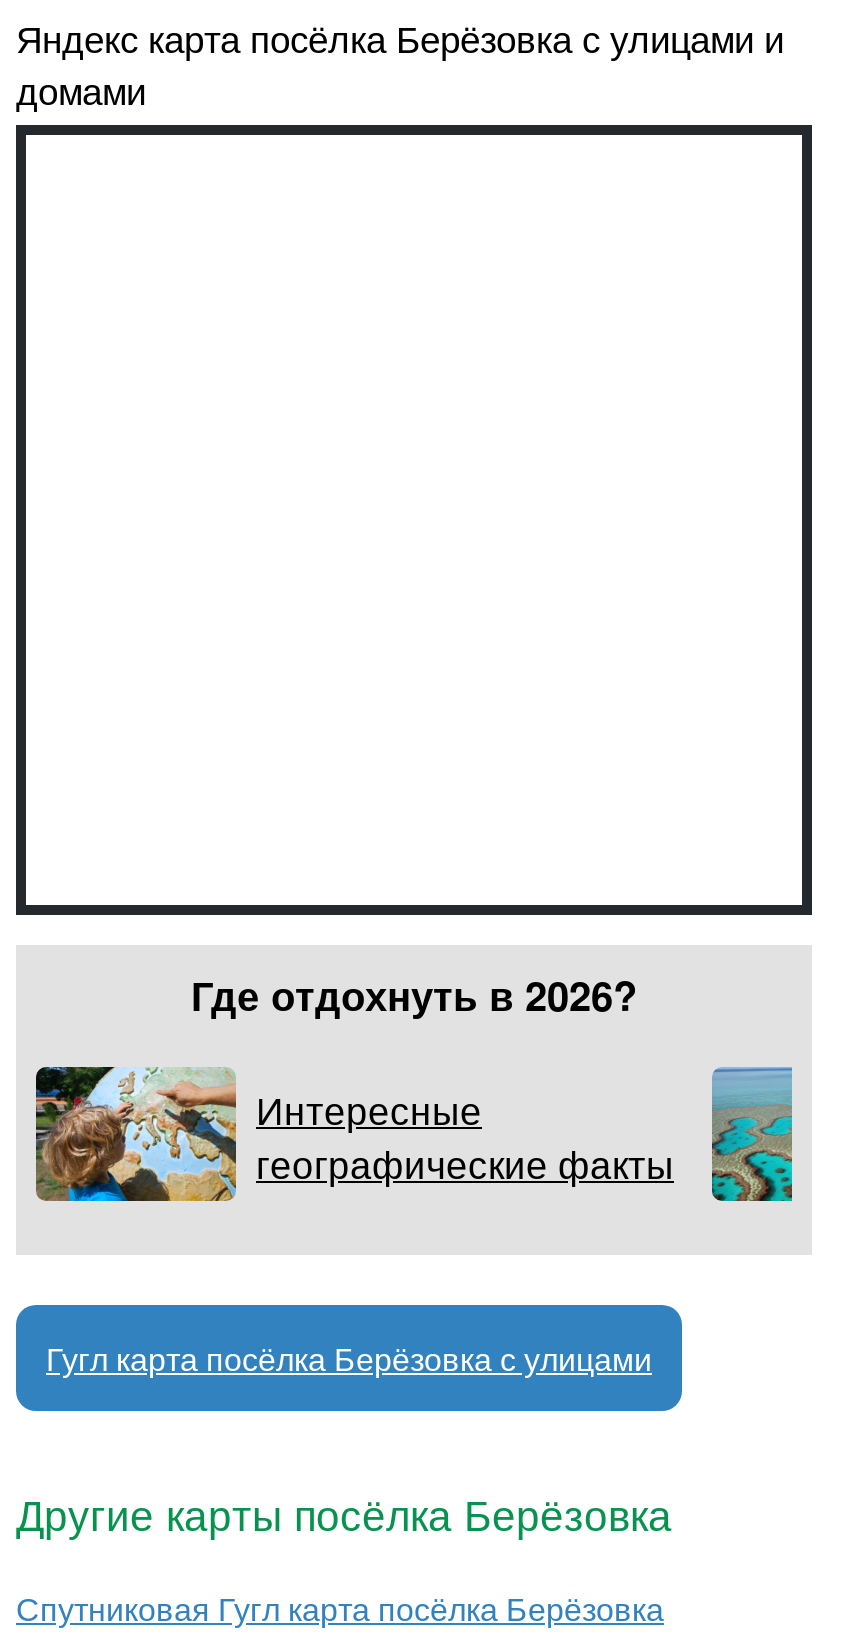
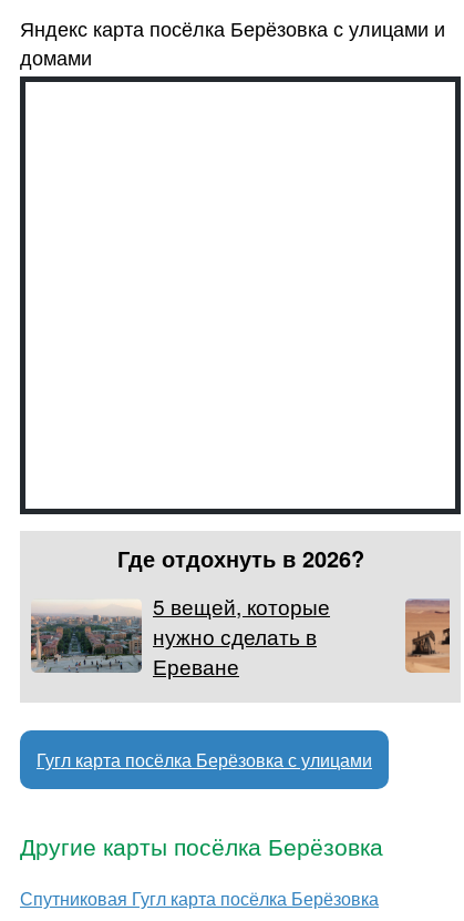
[34,1065,674,1203] [image] | Интересные | географические факты -> [31,591,330,681] [image] | 5 вещей, которые | нужно сделать в | Ереване
[710,1067,794,1203] [image] -> [404,598,451,674] [image]

